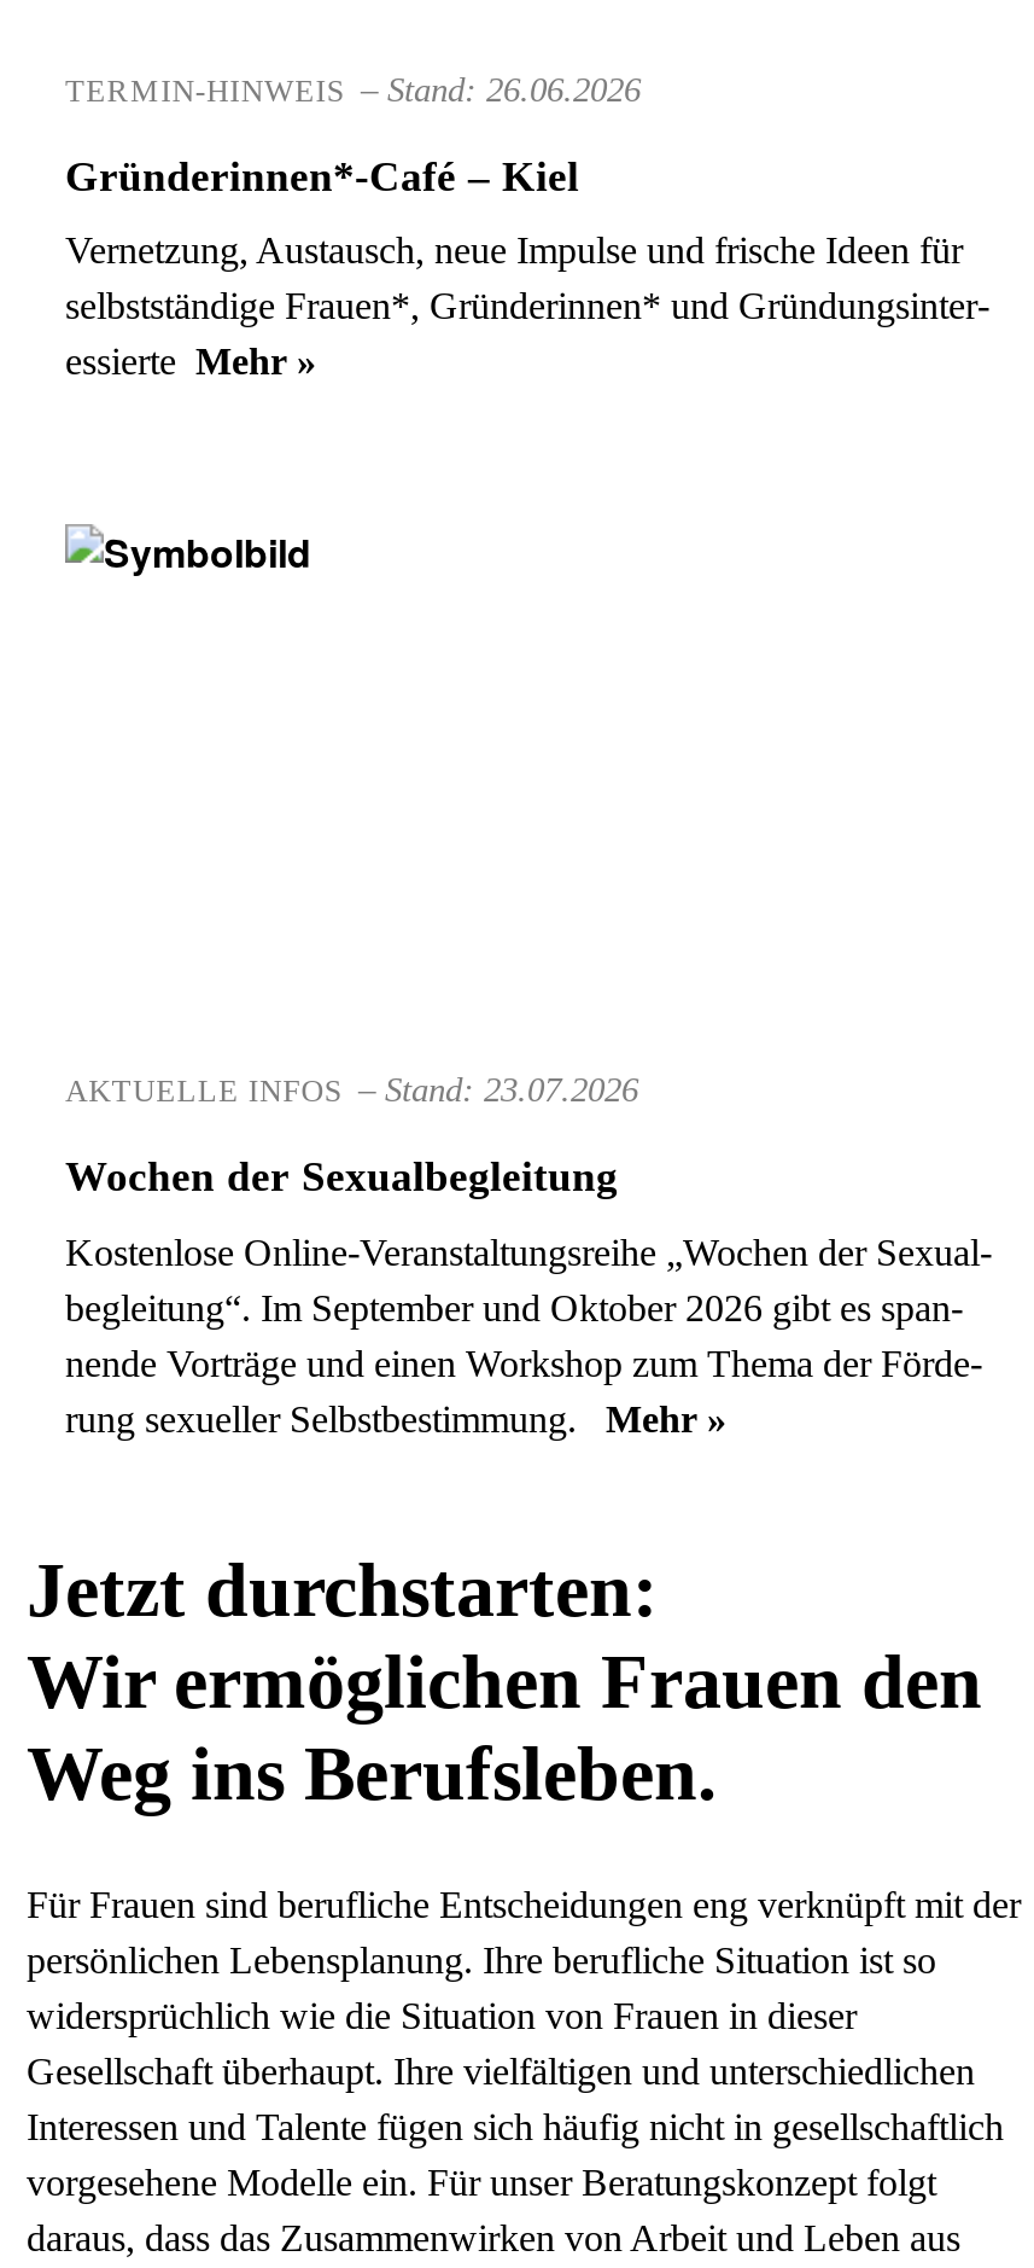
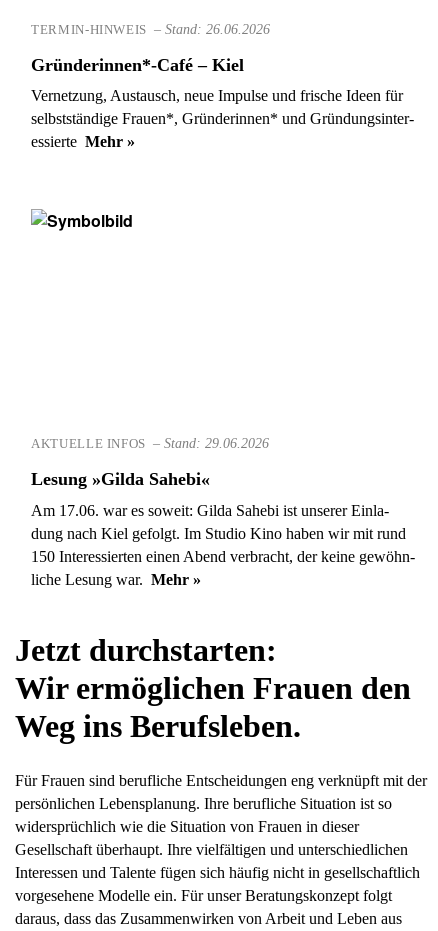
[65,1071,638,1110] AKTUELLE INFOS – Stand: 23.07.2026 -> [31,435,268,451] AKTUELLE INFOS – Stand: 29.06.2026
[65,1152,618,1200] Wochen der Sexualbegleitung -> [31,469,210,489] Lesung »Gilda Sahebi«
[65,1231,992,1439] Kostenlose Online-Veranstaltungsreihe „Wochen der Sexual | begleitung“. Im September und Oktober 2026 gibt es span | nende Vorträge und einen Workshop zum Thema der Förde | rung sexueller Selbstbestimmung. Mehr » -> [31,502,415,588] Am 17.06. war es soweit: Gilda Sahebi ist unserer Einla | dung nach Kiel gefolgt. Im Studio Kino haben wir mit rund | 150 Interessierten einen Abend verbracht, der keine gewöhn | liche Lesung war. Mehr »

